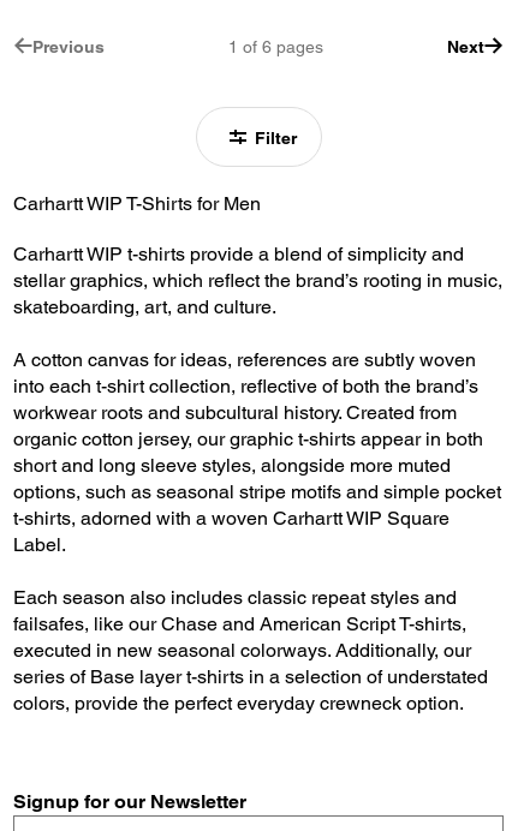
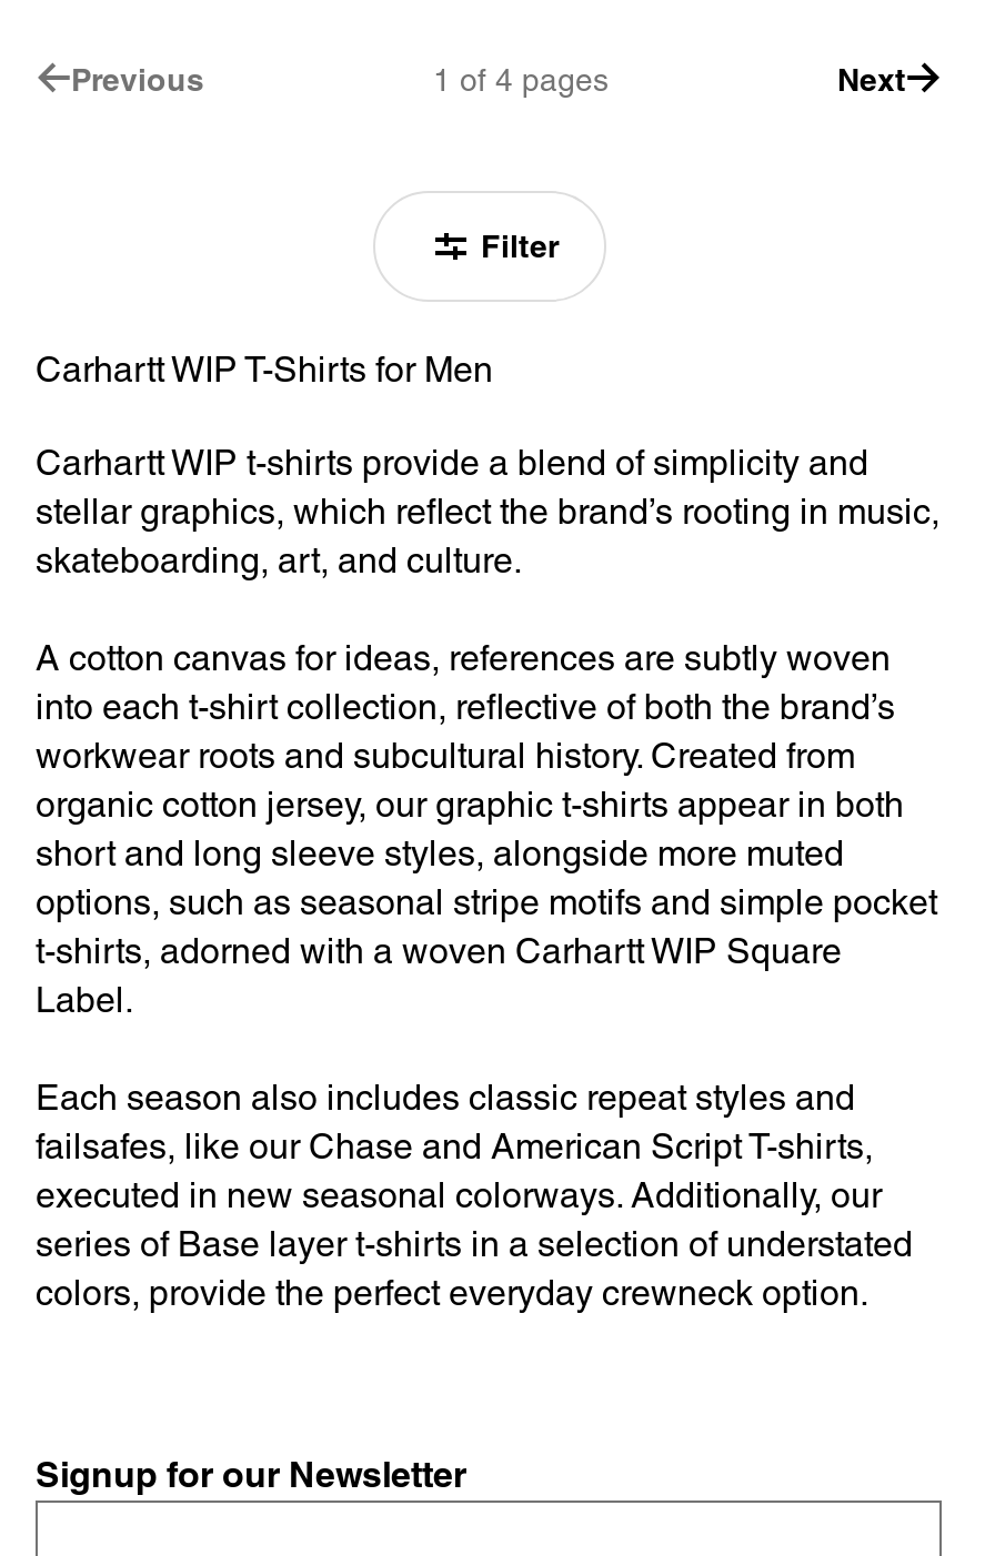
[228,37,323,57] 1 of 6 pages -> [433,61,609,97] 1 of 4 pages

